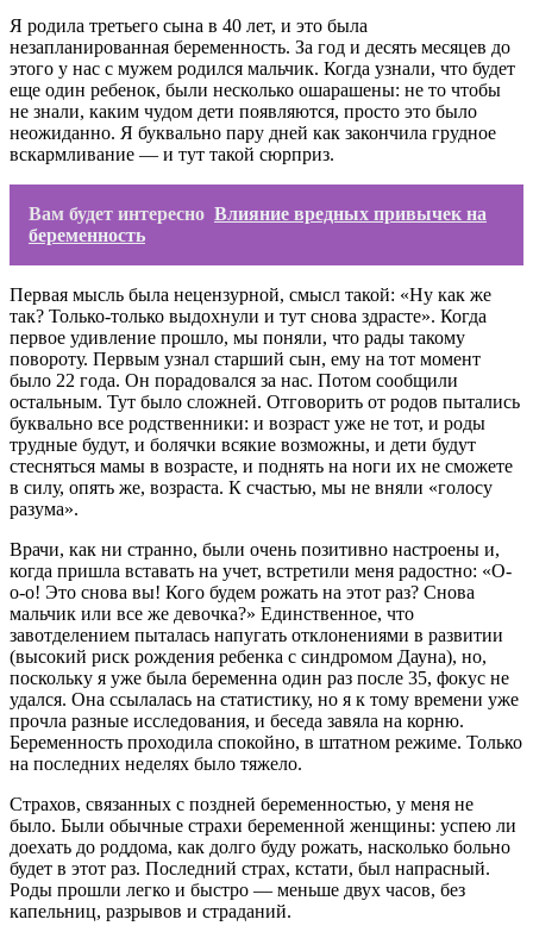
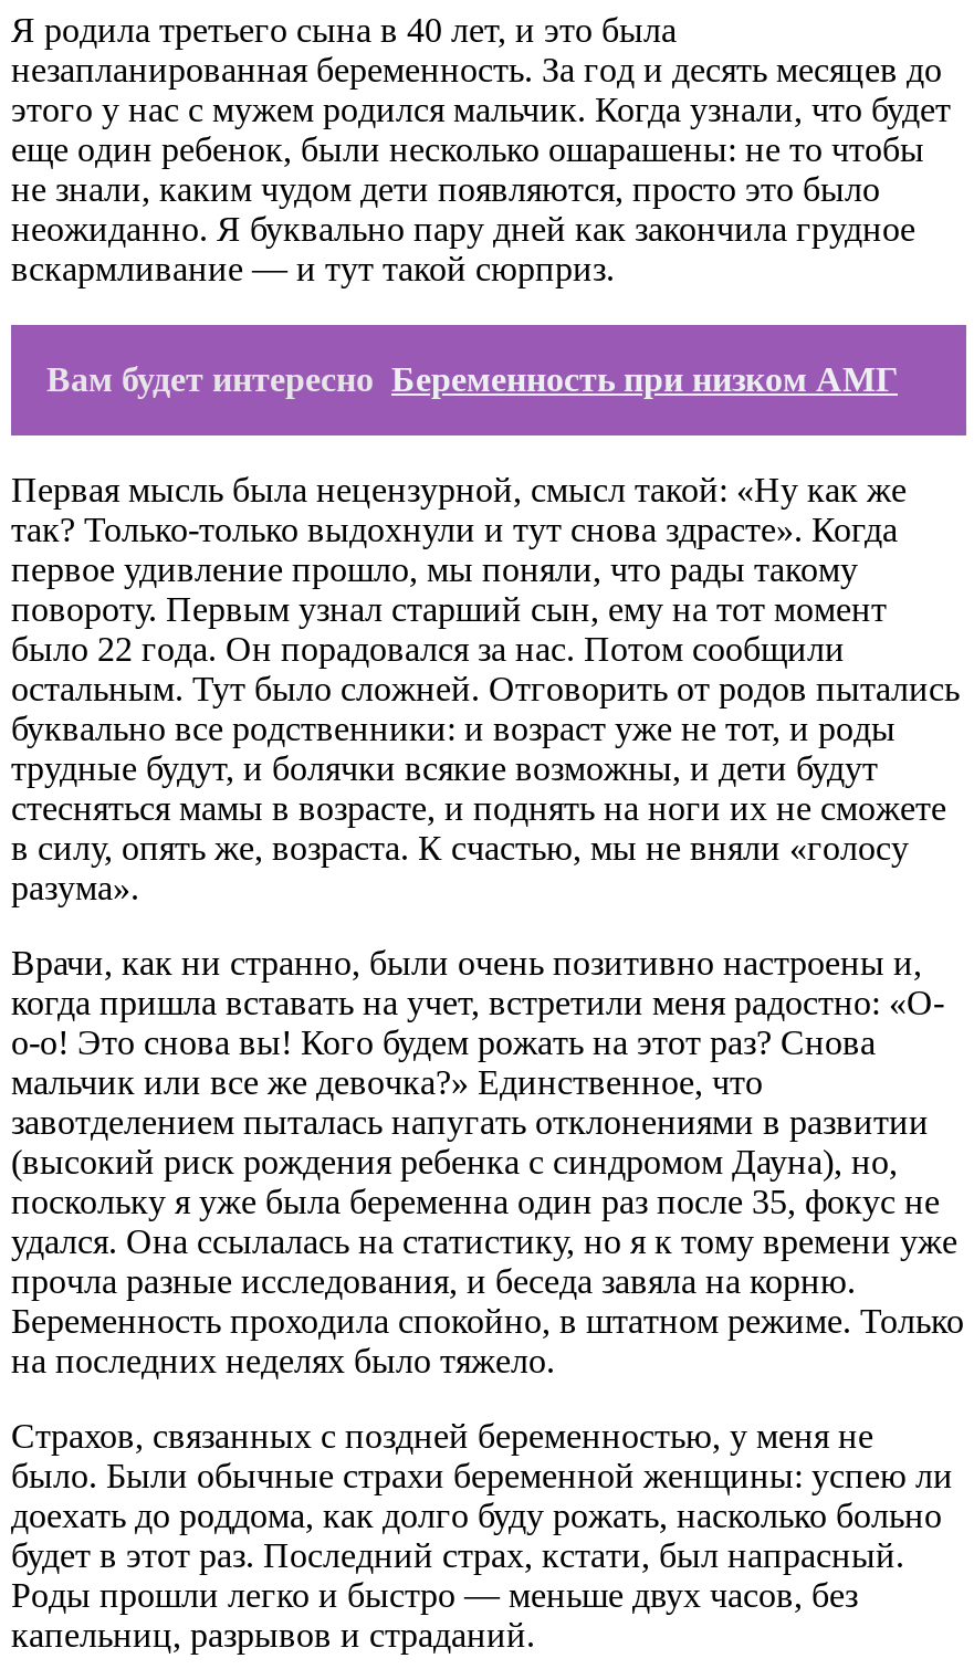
[29,203,487,245] Вам будет интересно Влияние вредных привычек на | беременность -> [46,359,898,397] Вам будет интересно Беременность при низком АМГ

